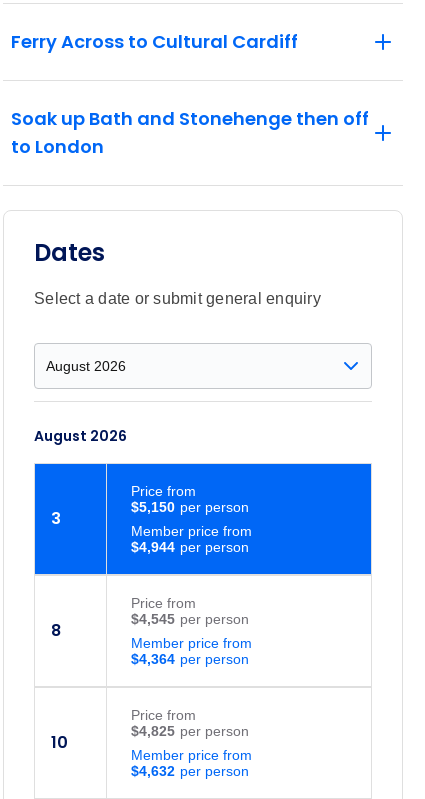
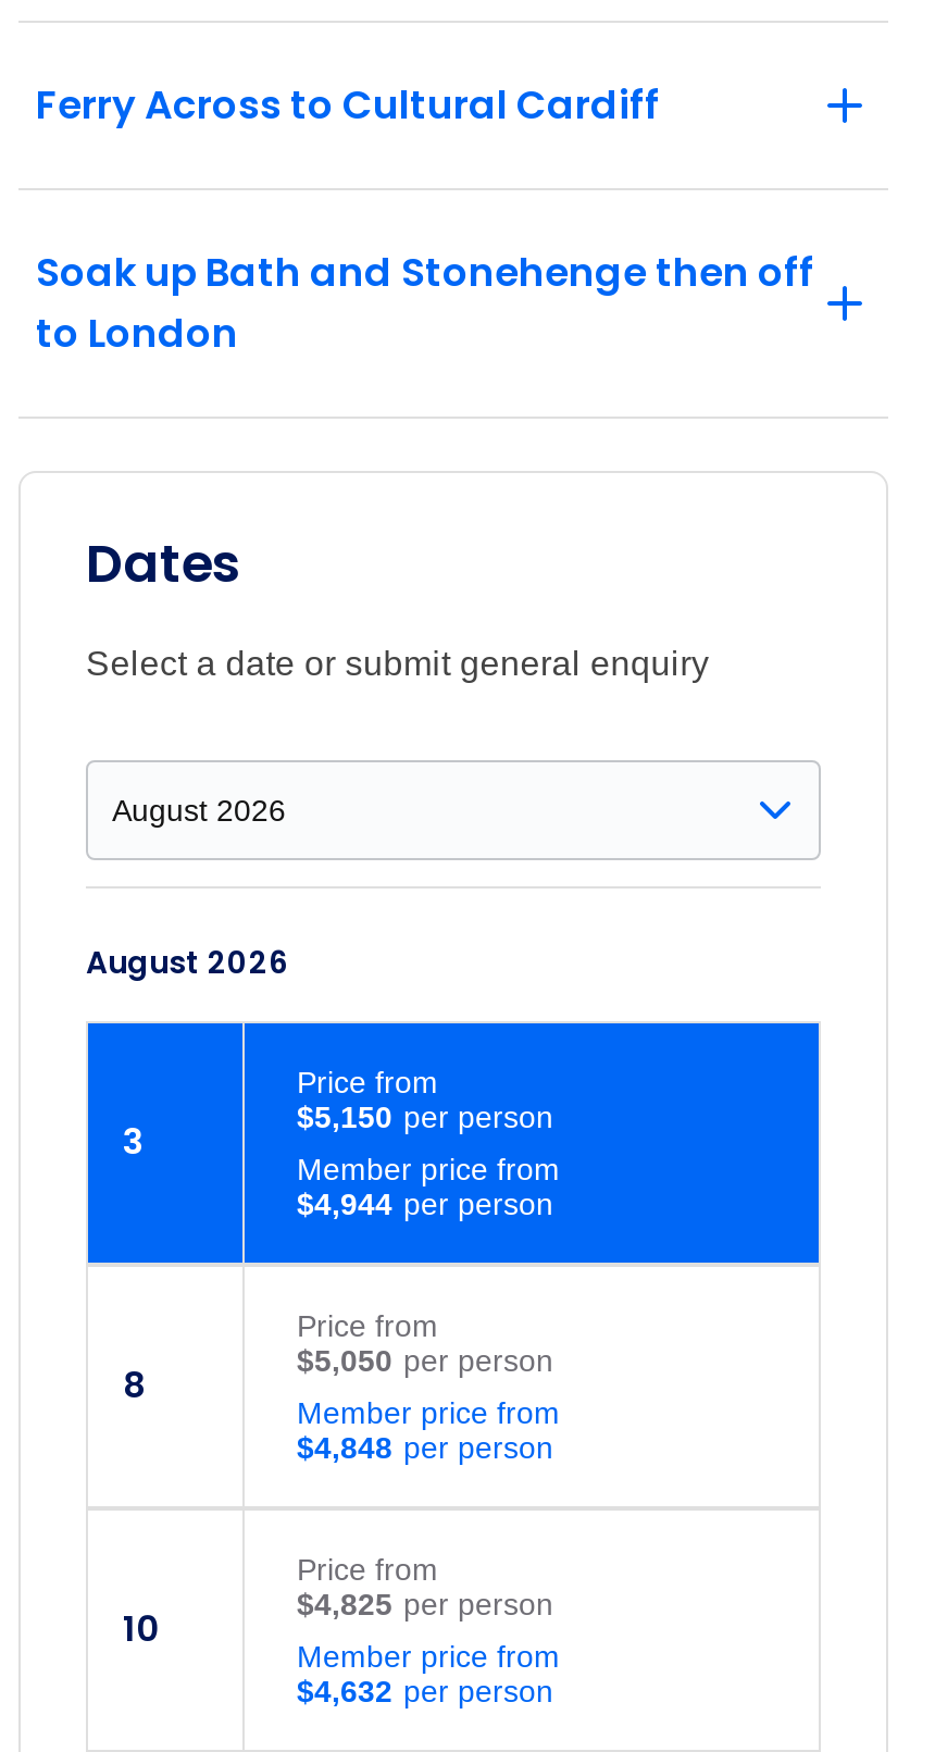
[131,611,175,627] $4,545 -> [297,1343,392,1377] $5,050
[131,651,175,667] $4,364 -> [297,1430,392,1464] $4,848

